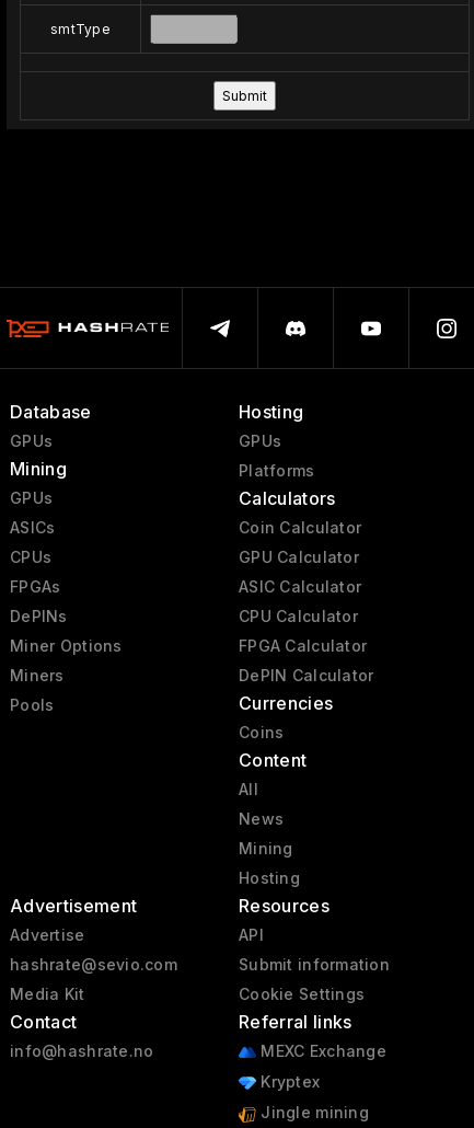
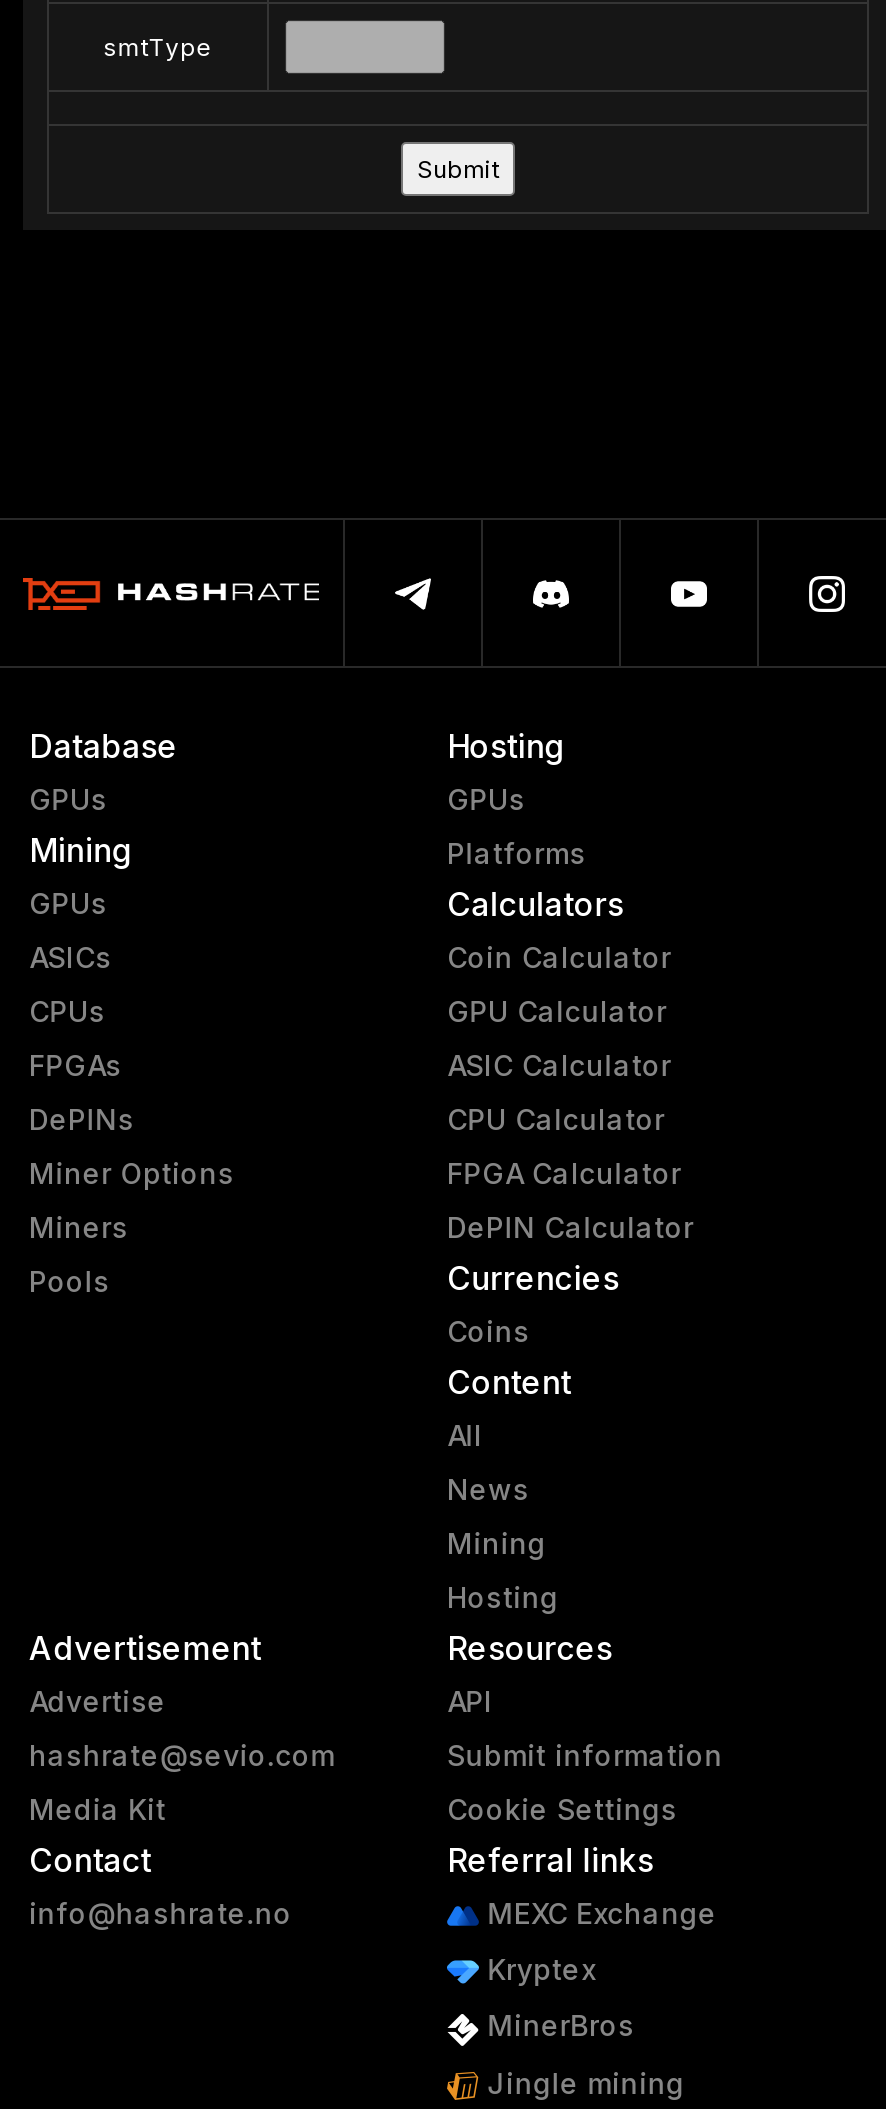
none -> [479,2009,635,2043] MinerBros

